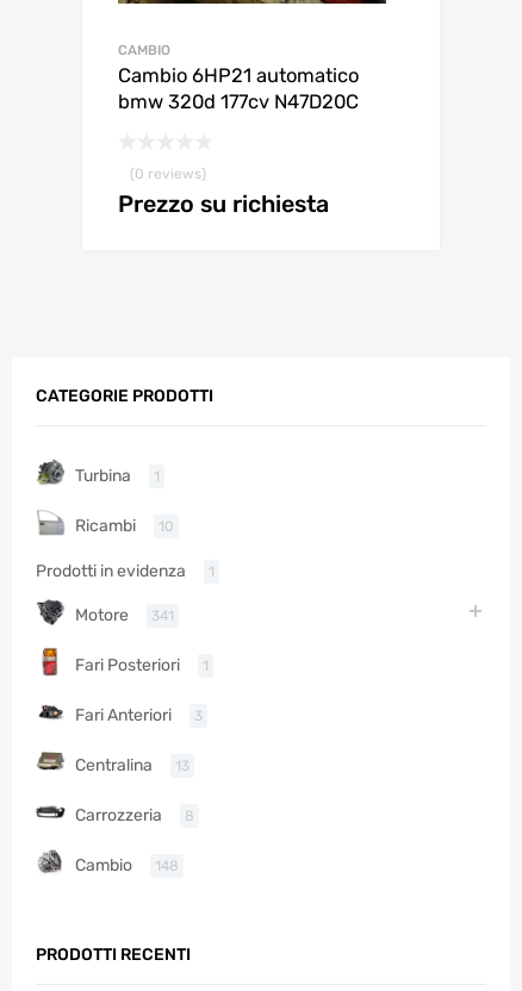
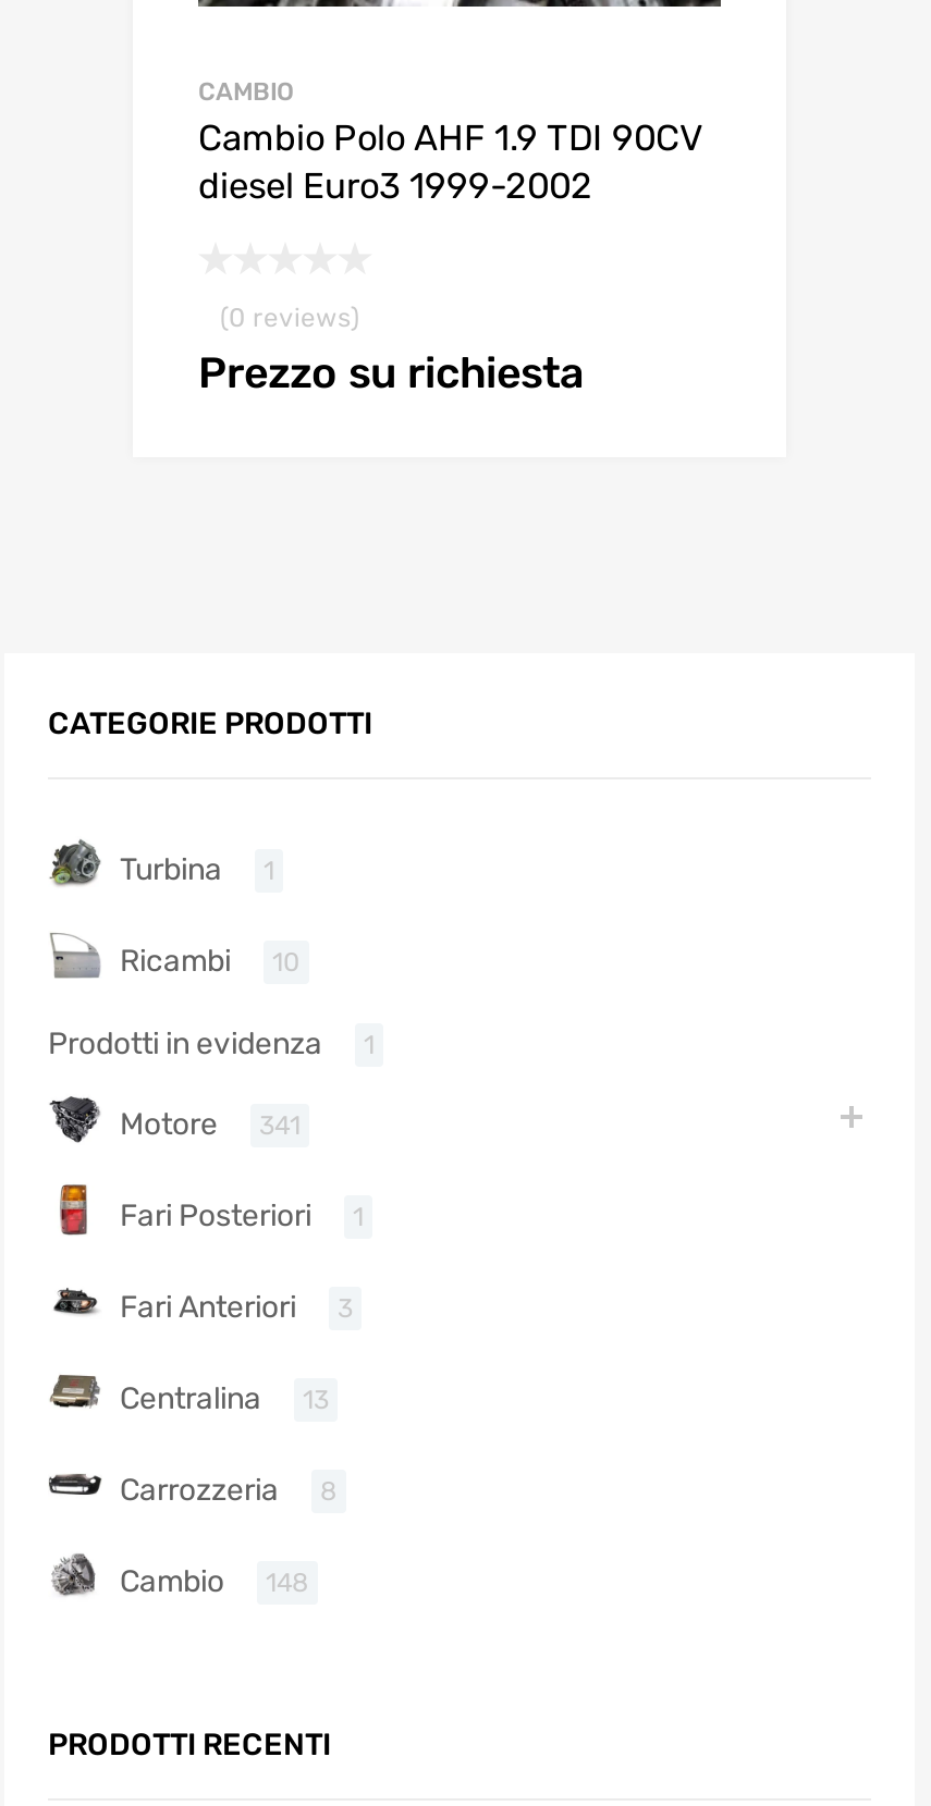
[118,64,359,113] Cambio 6HP21 automatico | bmw 320d 177cv N47D20C -> [198,117,703,207] Cambio Polo AHF 1.9 TDI 90CV | diesel Euro3 1999-2002

